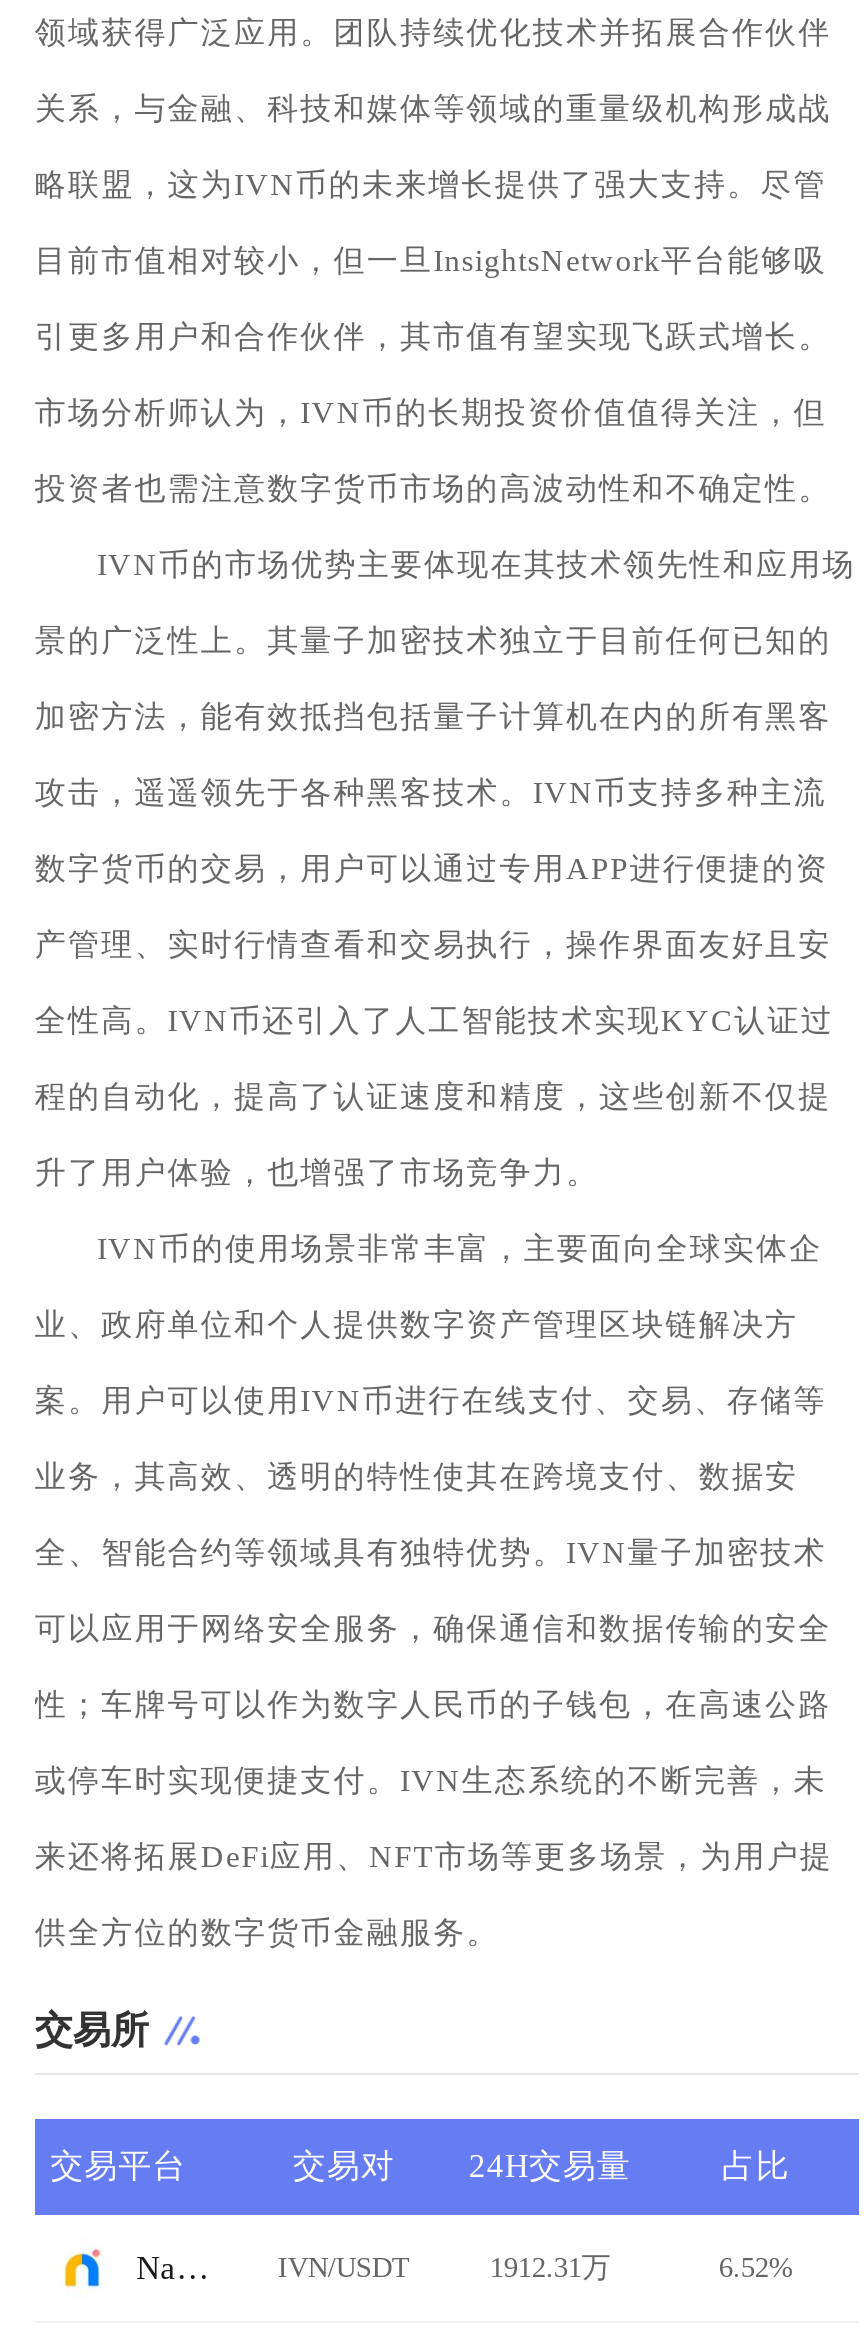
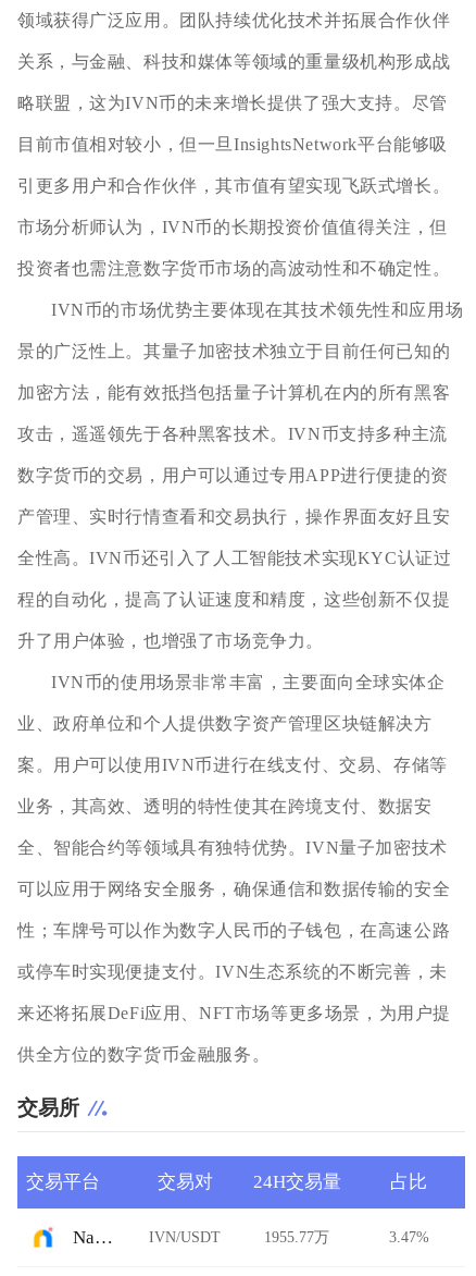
[490,2251,610,2283] 1912.31万 -> [265,1228,330,1245] 1955.77万
[719,2251,793,2283] 6.52% -> [389,1228,429,1245] 3.47%

